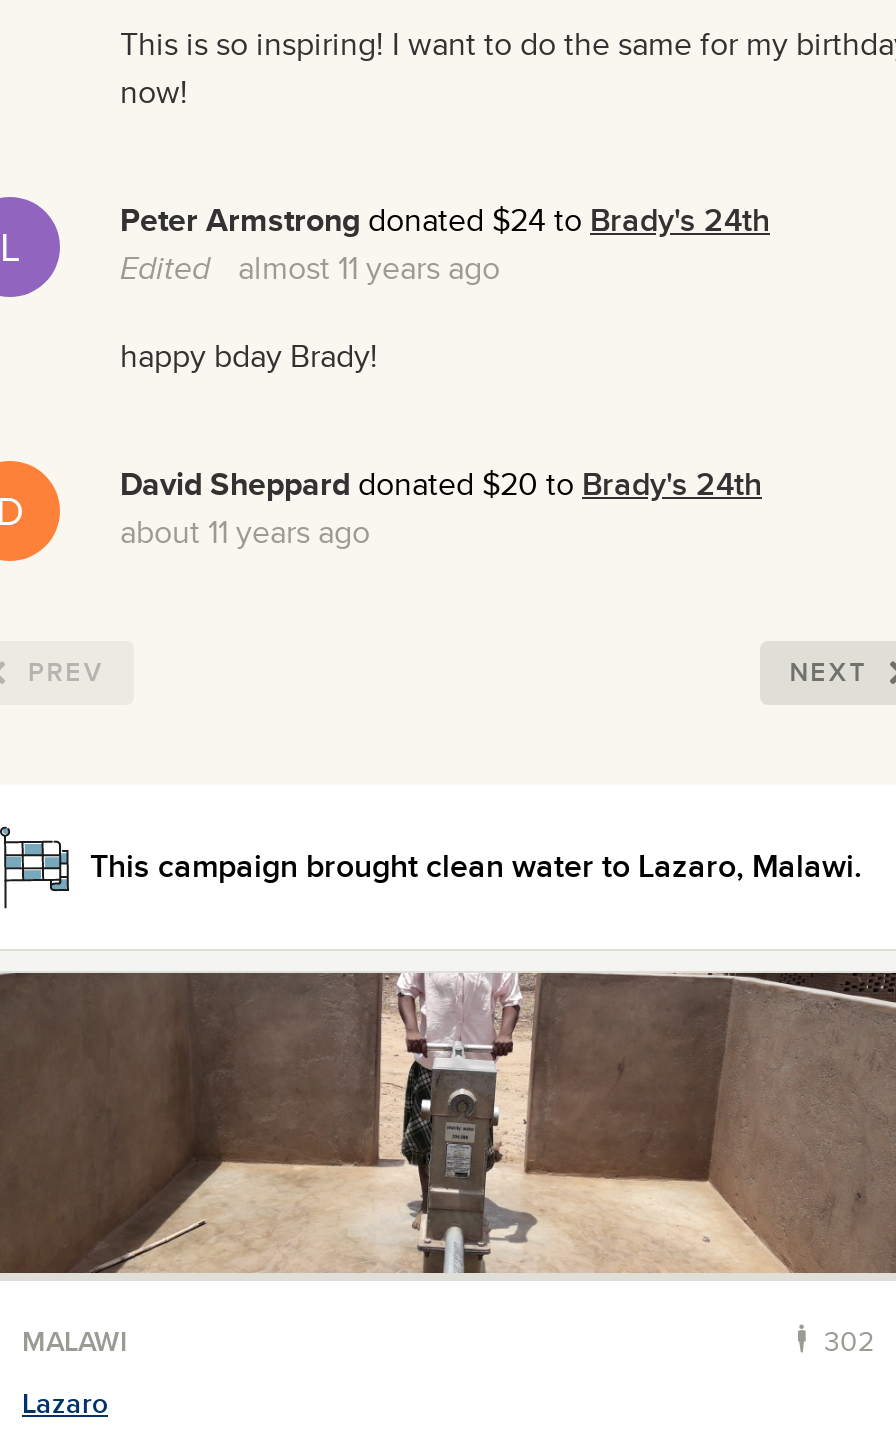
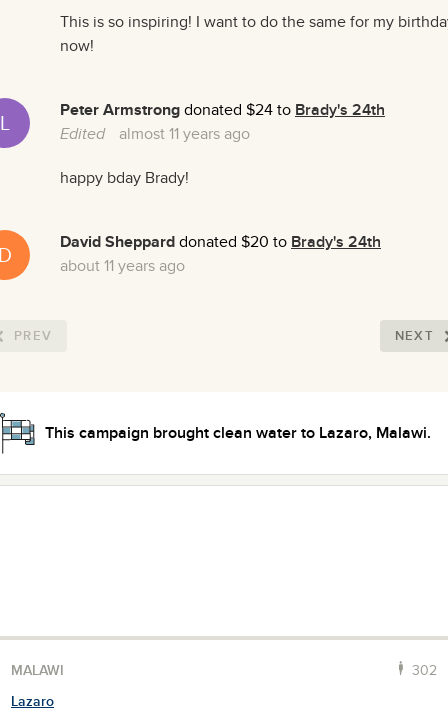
[6,971,890,1275] [image] -> none

